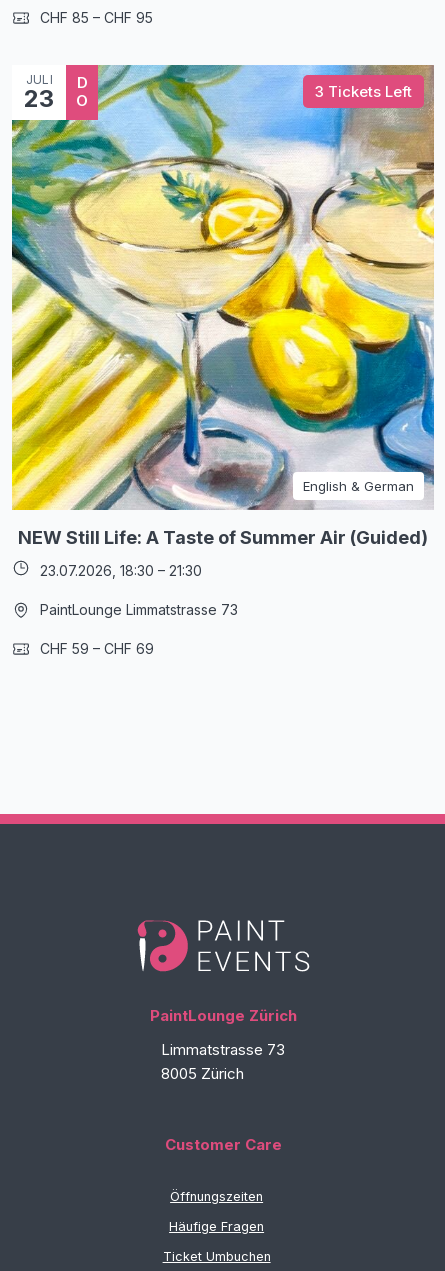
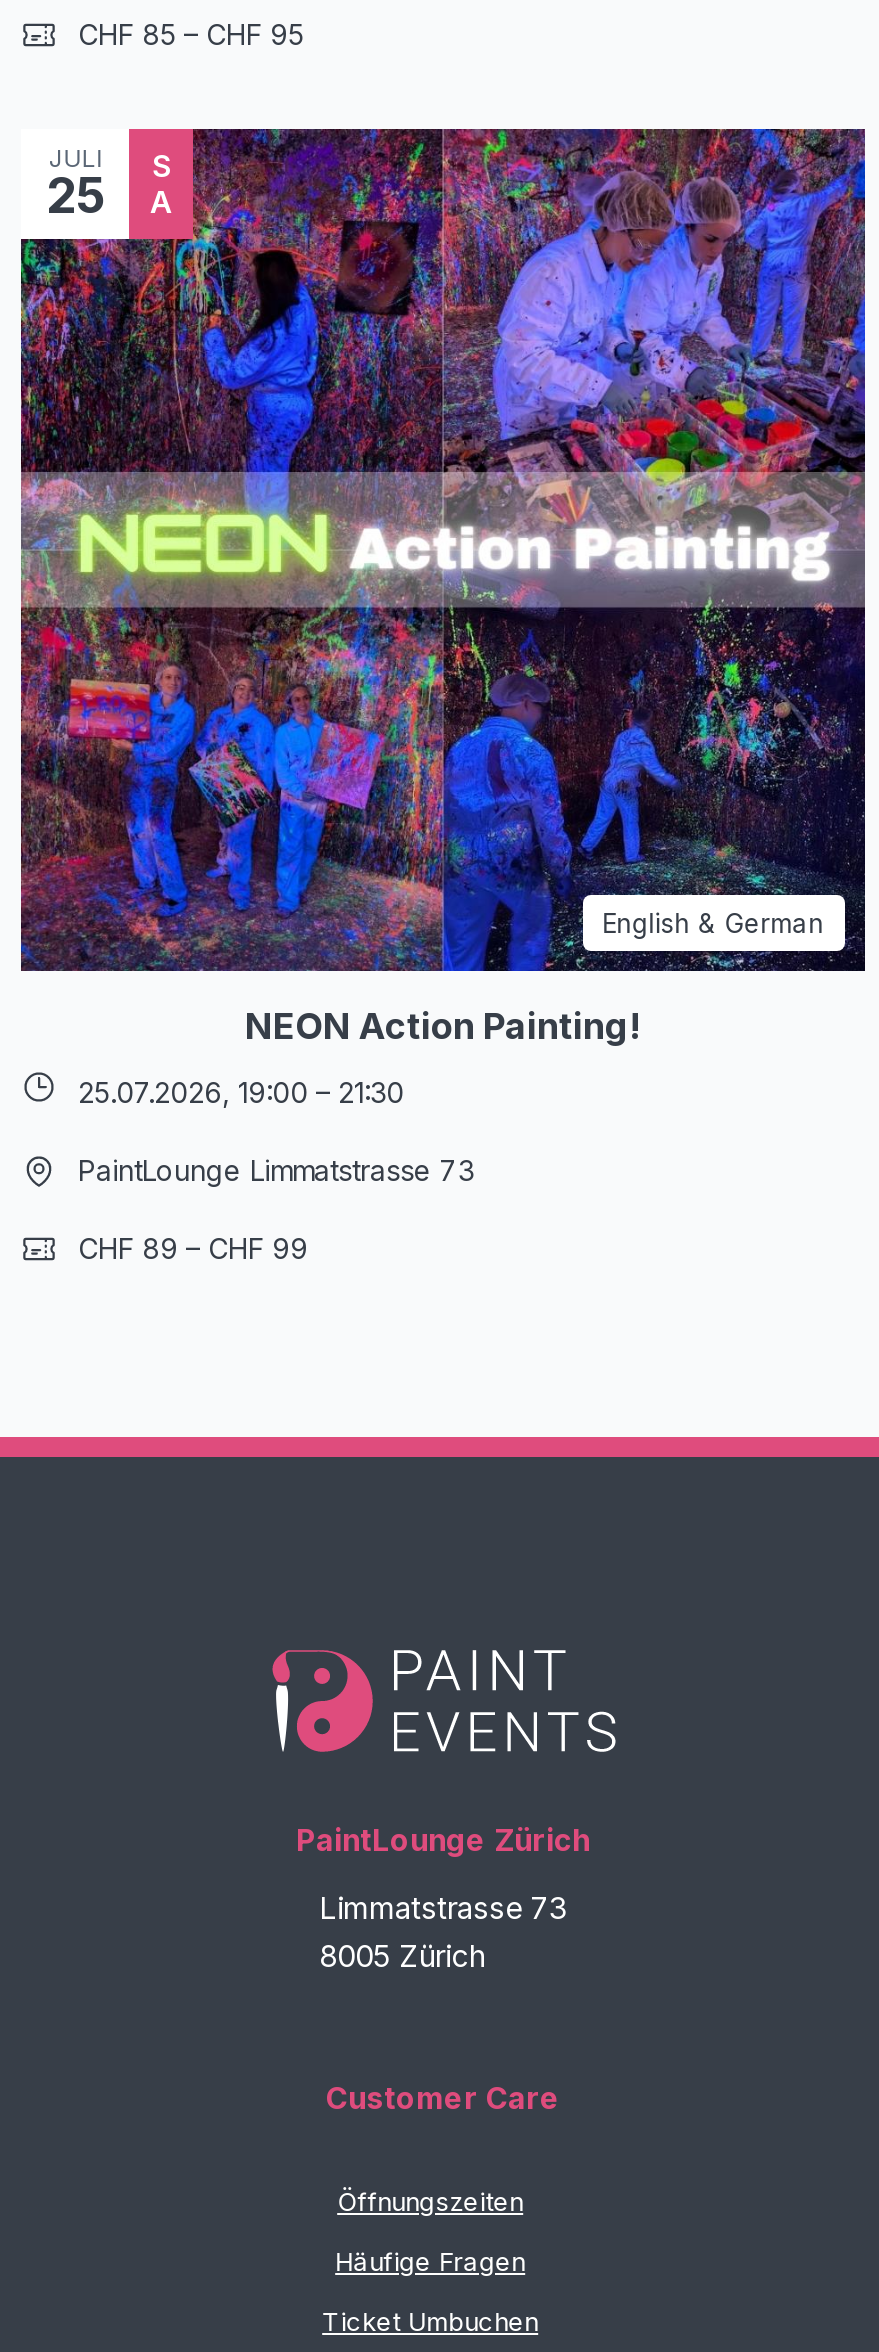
[11,64,435,511] [image] | 23 -> [19,126,867,974] [image] | 25
[76,73,88,110] D | O -> [150,146,174,220] S | A
[315,82,412,101] 3 Tickets Left -> none
[18,527,428,548] NEW Still Life: A Taste of Summer Air (Guided) -> [245,1006,641,1048] NEON Action Painting!
[40,562,202,579] 23.07.2026, 18:30 – 21:30 -> [78,1076,404,1110] 25.07.2026, 19:00 – 21:30
[40,640,154,657] CHF 59 – CHF 69 -> [78,1232,308,1266] CHF 89 – CHF 99

